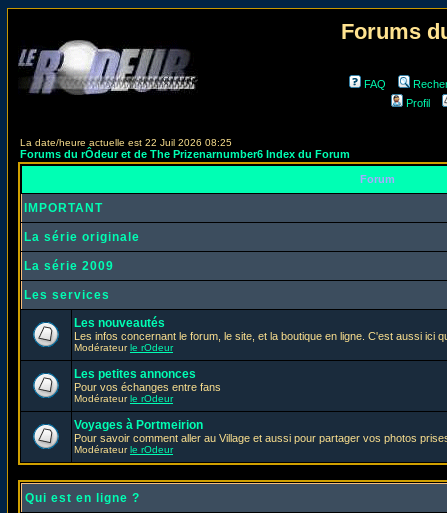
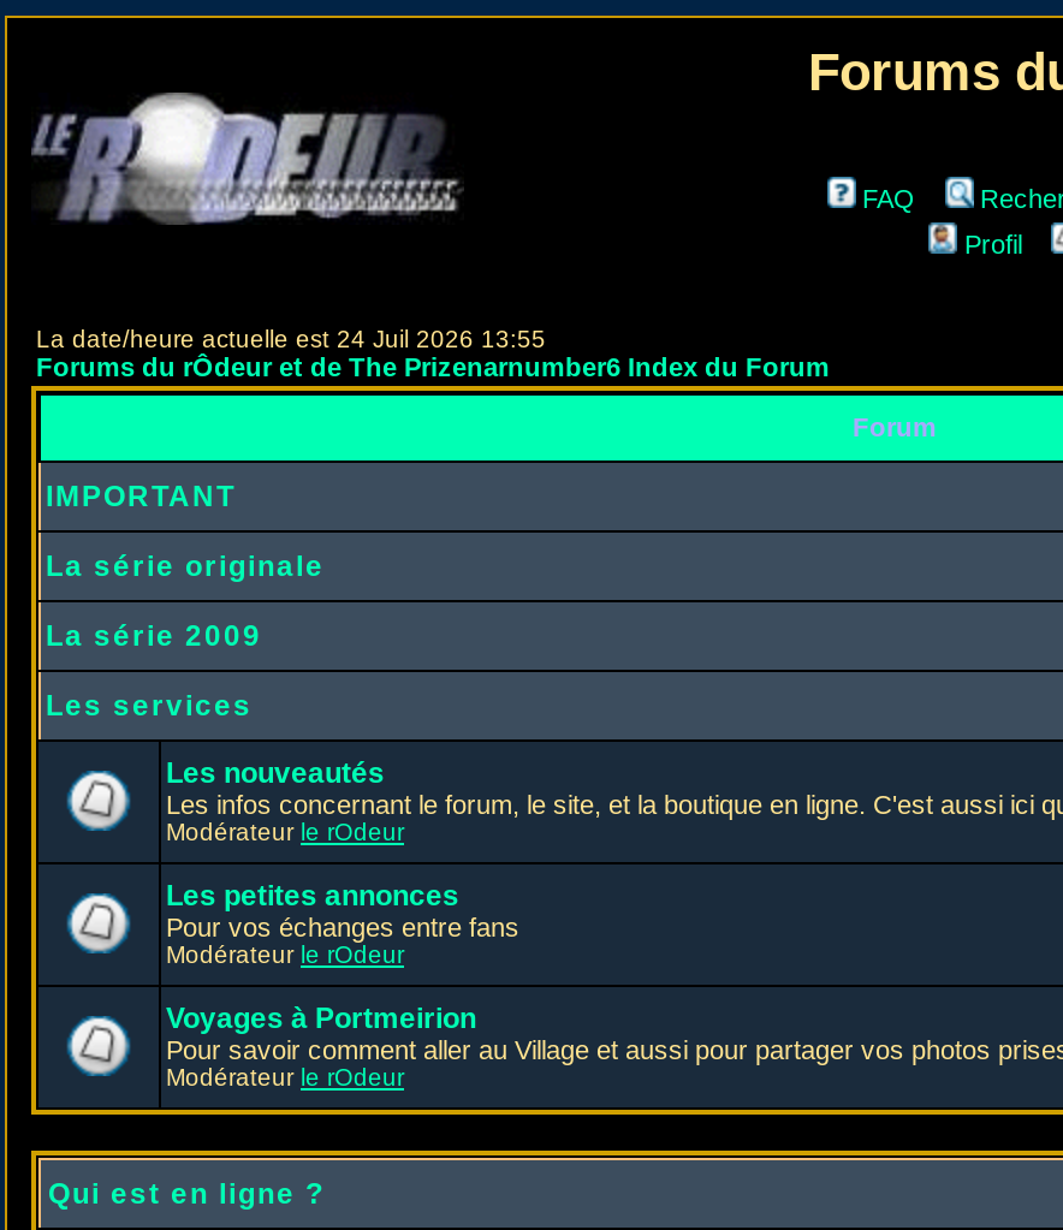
[20,137,232,148] La date/heure actuelle est 22 Juil 2026 08:25 -> [36,326,546,352] La date/heure actuelle est 24 Juil 2026 13:55

